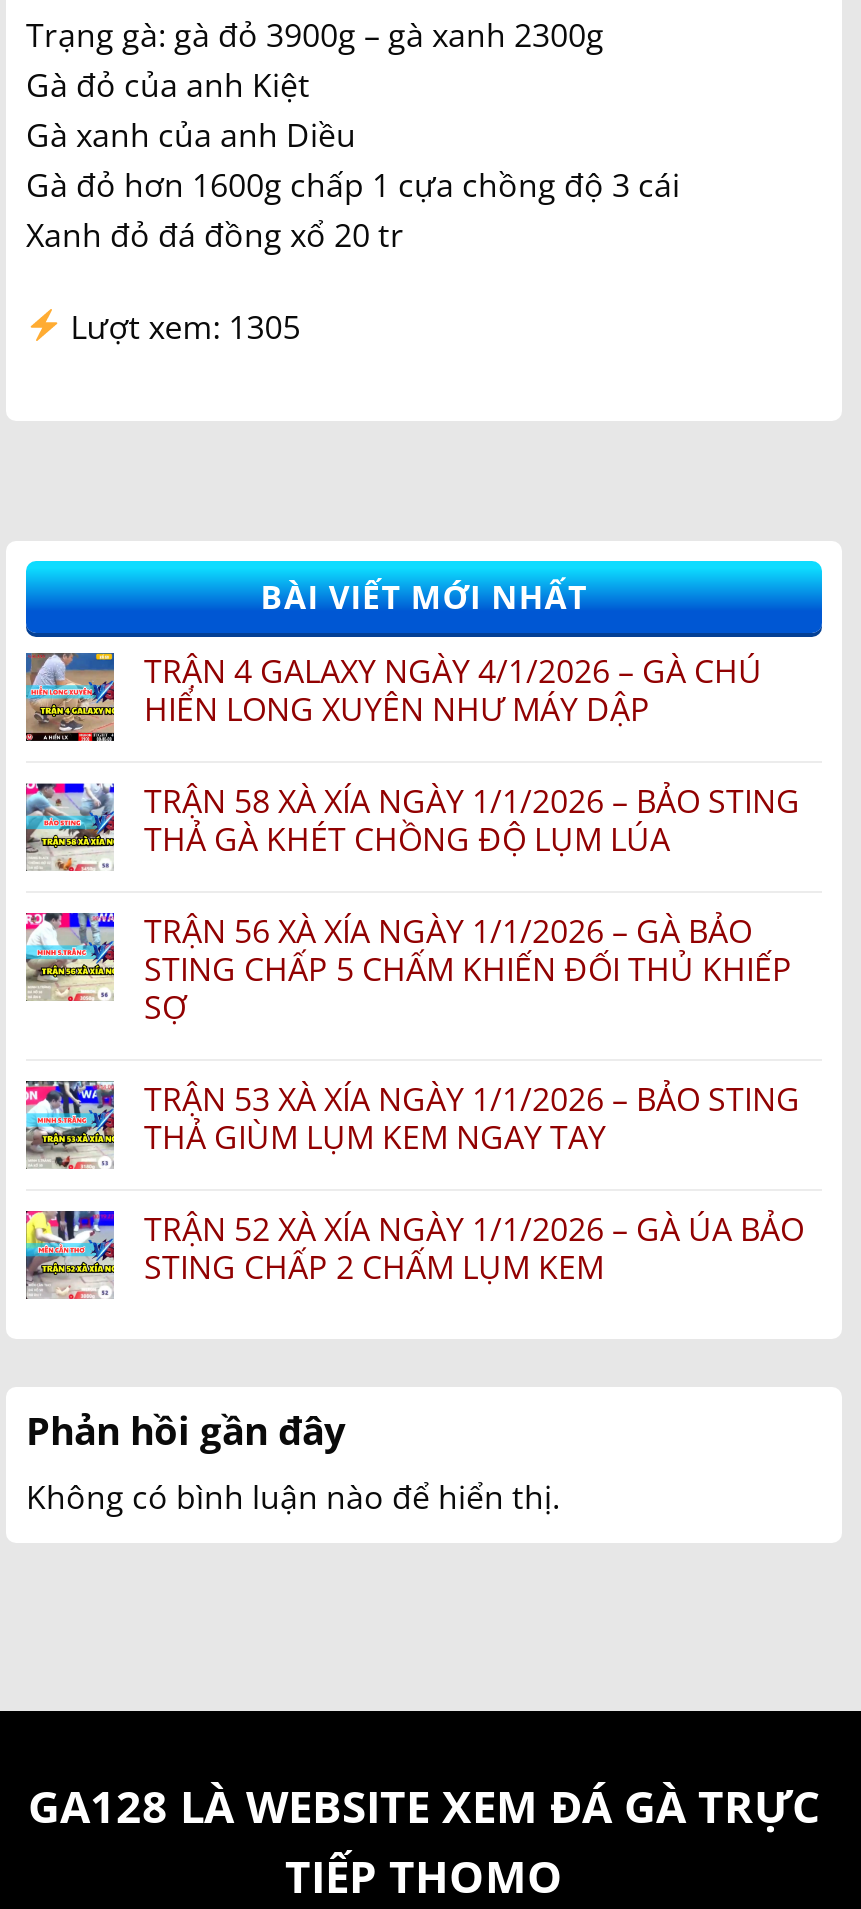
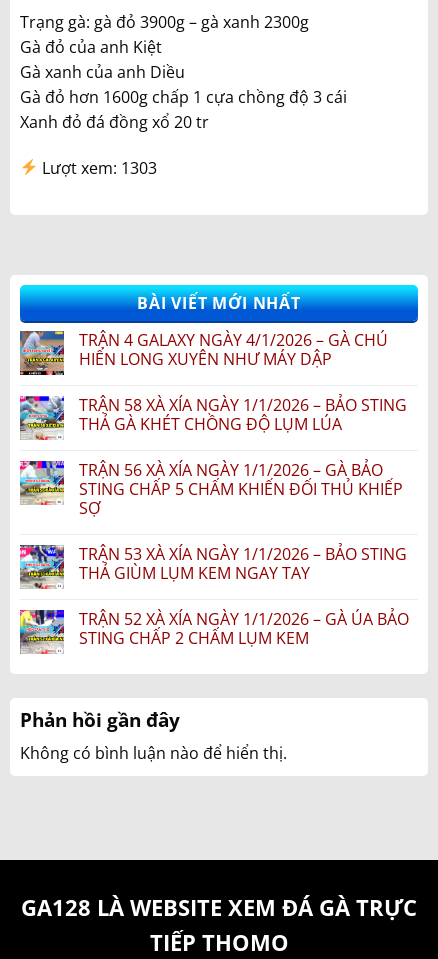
[62,304,300,348] Lượt xem: 1305 -> [38,157,157,179] Lượt xem: 1303

